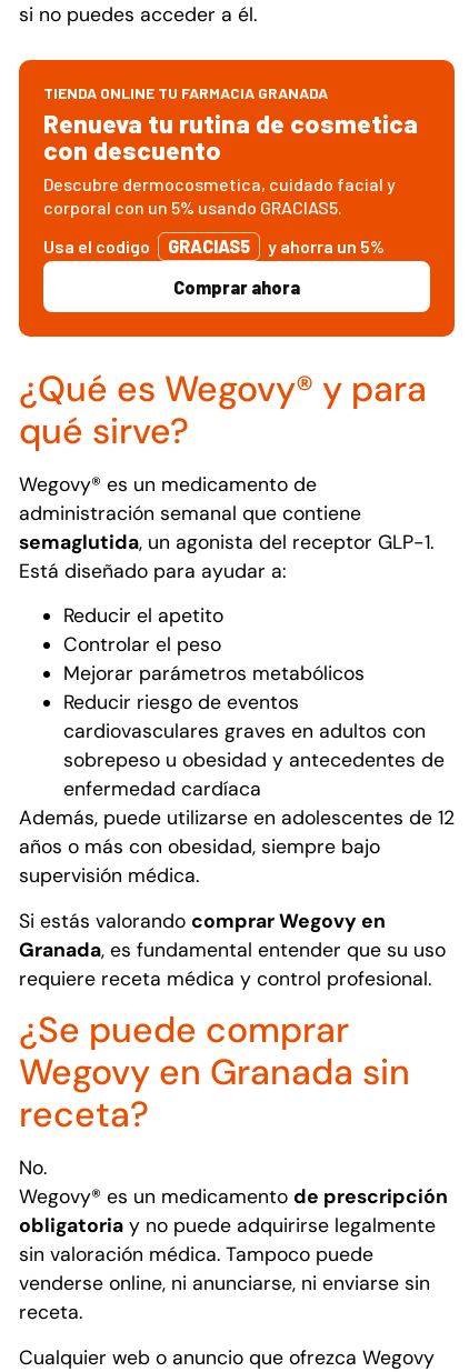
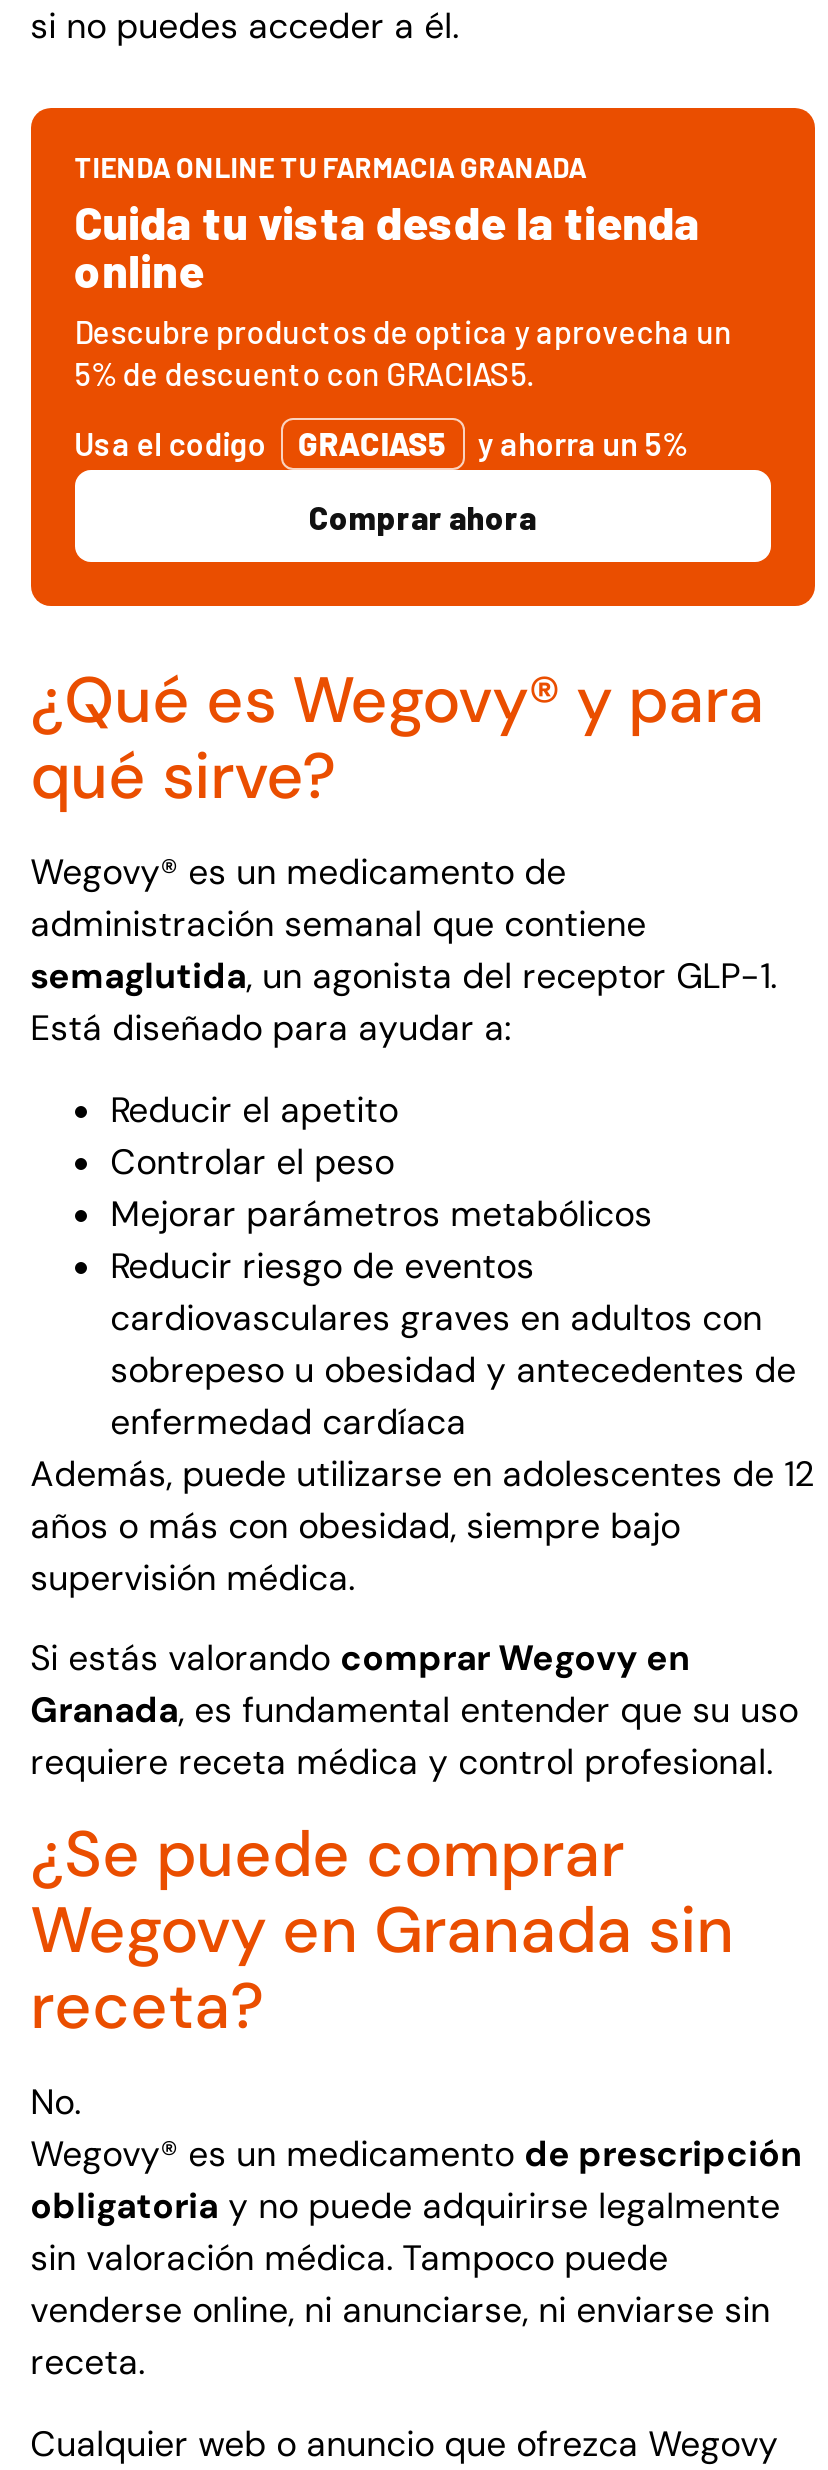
[43,108,417,218] Renueva tu rutina de cosmetica | con descuento | Descubre dermocosmetica, cuidado facial y | corporal con un 5% usando GRACIAS5. -> [74,194,732,392] Cuida tu vista desde la tienda | online | Descubre productos de optica y aprovecha un | 5% de descuento con GRACIAS5.

